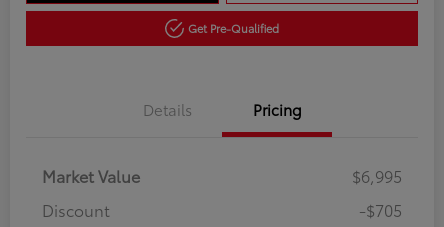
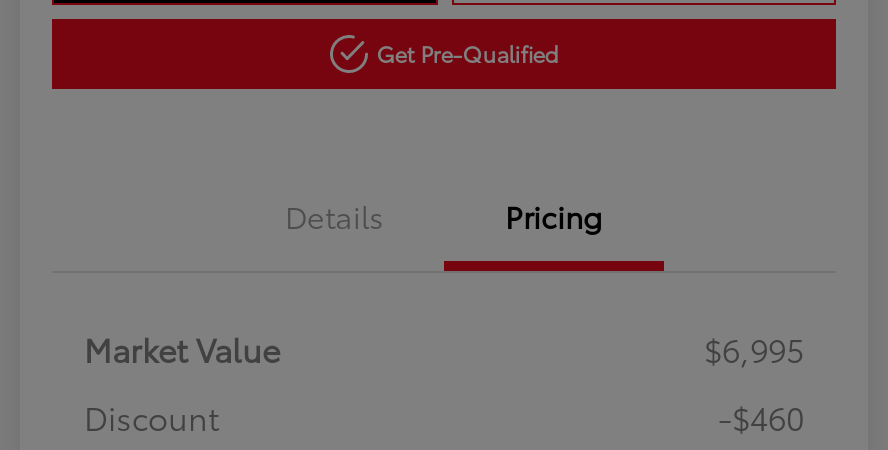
[359,198,402,221] -$705 -> [718,393,804,439] -$460

